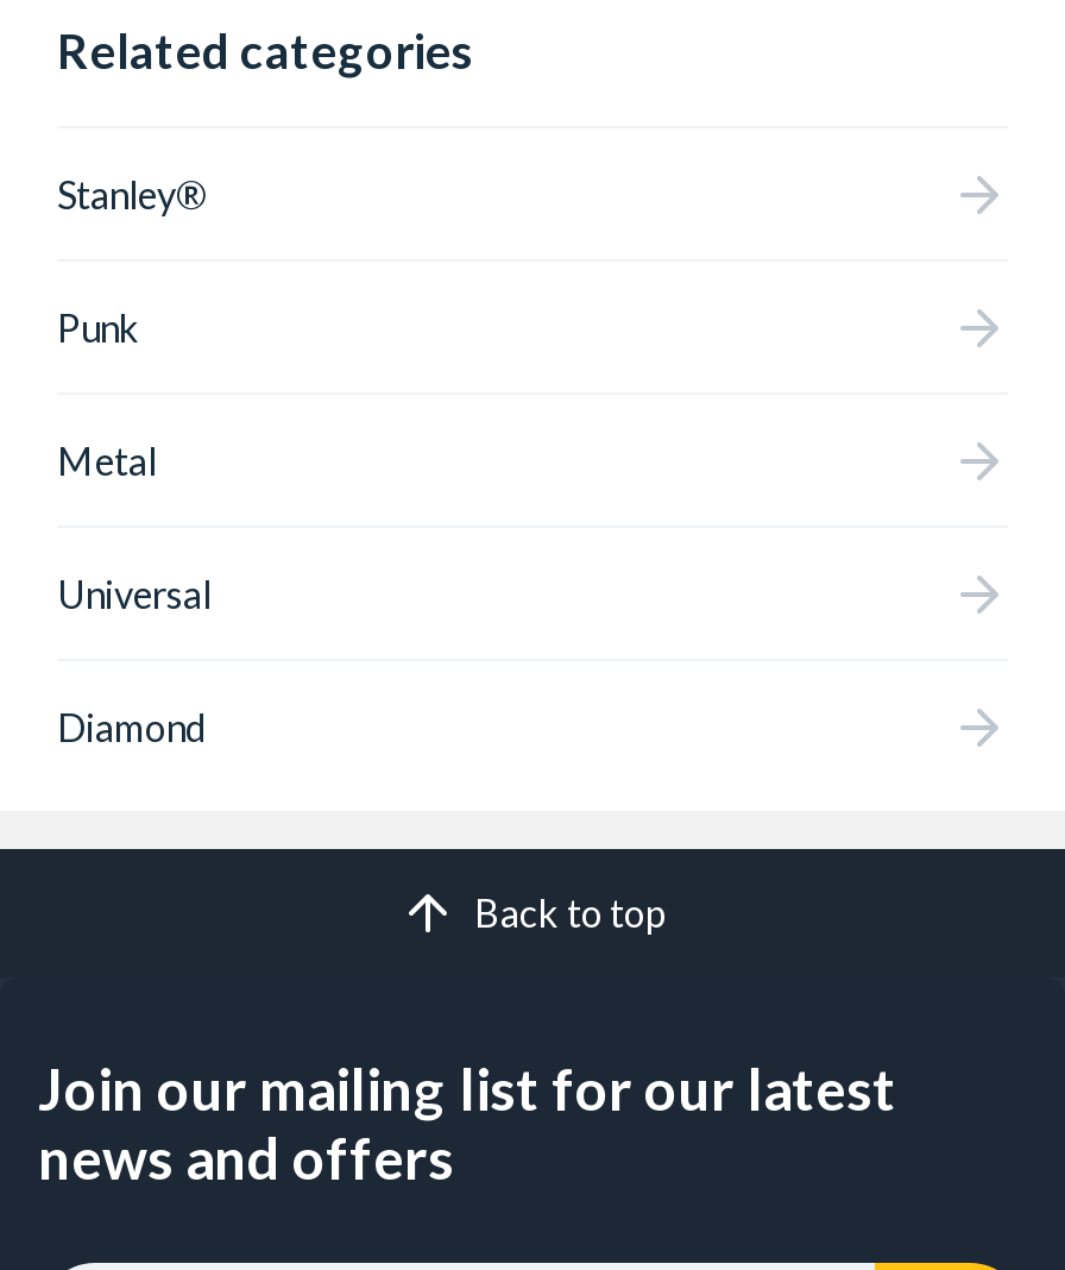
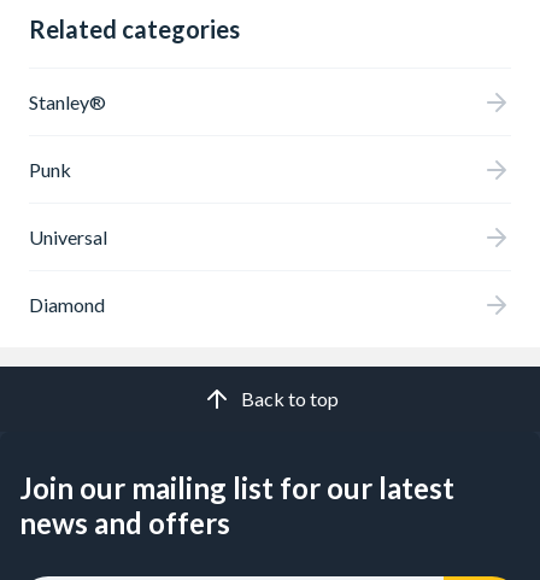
[57,436,157,482] Metal -> none

